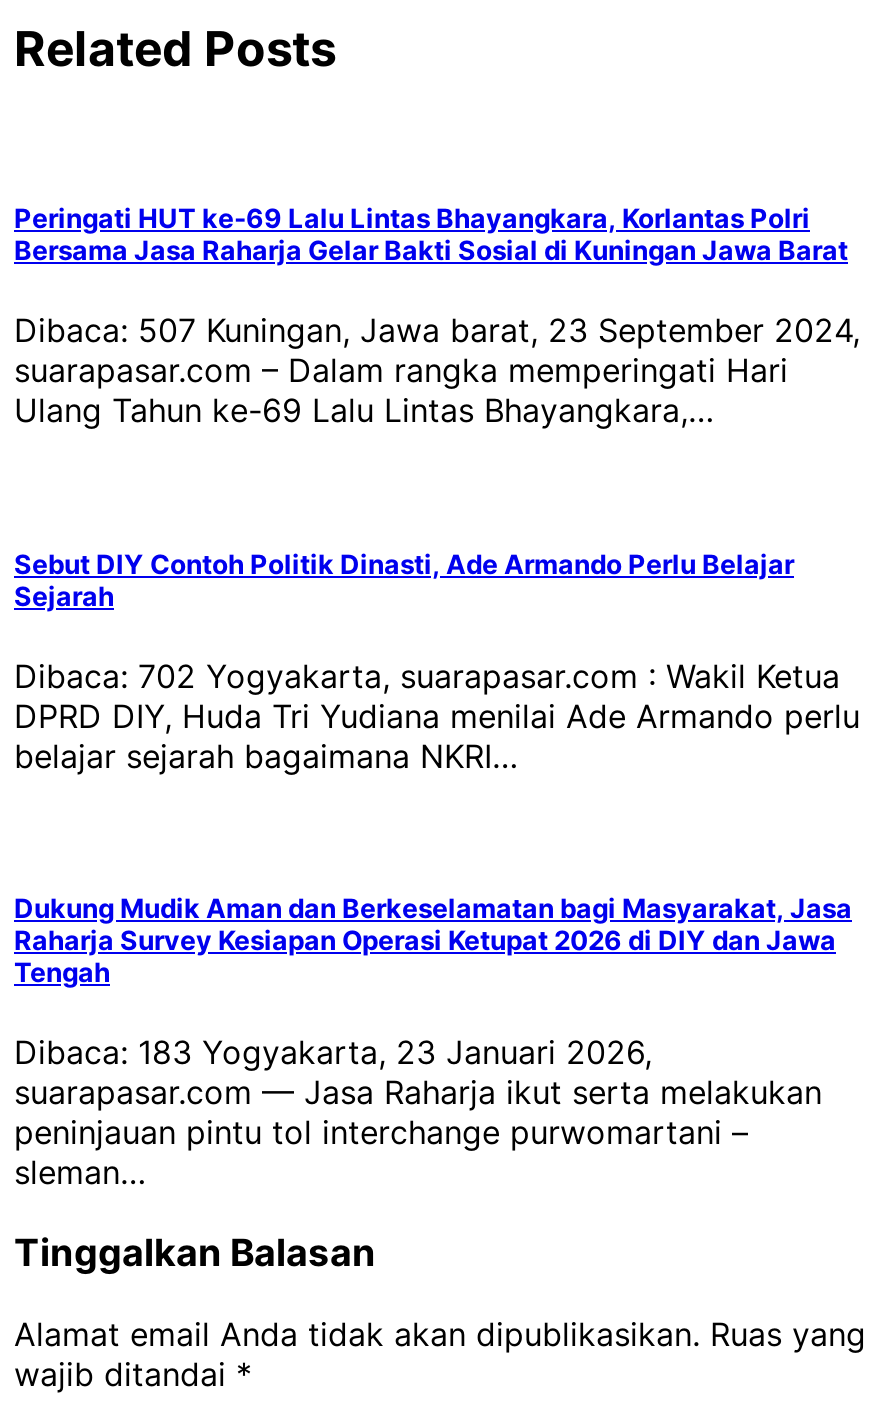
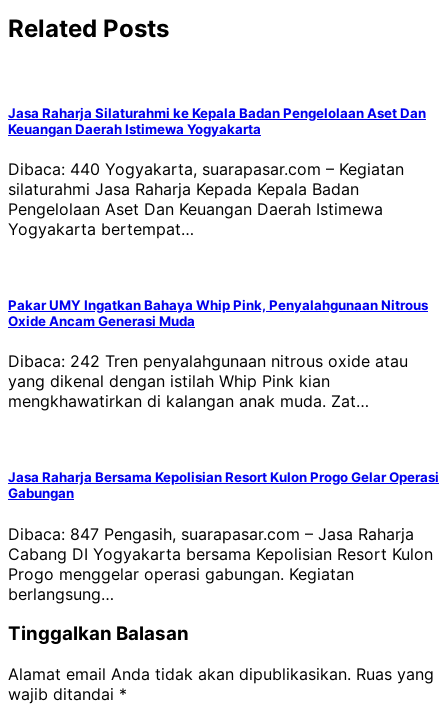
[14,203,848,267] Peringati HUT ke-69 Lalu Lintas Bhayangkara, Korlantas Polri | Bersama Jasa Raharja Gelar Bakti Sosial di Kuningan Jawa Barat -> [8,105,426,137] Jasa Raharja Silaturahmi ke Kepala Badan Pengelolaan Aset Dan | Keuangan Daerah Istimewa Yogyakarta
[14,311,860,431] Dibaca: 507 Kuningan, Jawa barat, 23 September 2024, | suarapasar.com – Dalam rangka memperingati Hari | Ulang Tahun ke-69 Lalu Lintas Bhayangkara,… -> [8,159,404,239] Dibaca: 440 Yogyakarta, suarapasar.com – Kegiatan | silaturahmi Jasa Raharja Kepada Kepala Badan | Pengelolaan Aset Dan Keuangan Daerah Istimewa | Yogyakarta bertempat…
[14,547,794,611] Sebut DIY Contoh Politik Dinasti, Ade Armando Perlu Belajar | Sejarah -> [8,297,428,329] Pakar UMY Ingatkan Bahaya Whip Pink, Penyalahgunaan Nitrous | Oxide Ancam Generasi Muda
[14,656,860,776] Dibaca: 702 Yogyakarta, suarapasar.com : Wakil Ketua | DPRD DIY, Huda Tri Yudiana menilai Ade Armando perlu | belajar sejarah bagaimana NKRI… -> [8,351,408,411] Dibaca: 242 Tren penyalahgunaan nitrous oxide atau | yang dikenal dengan istilah Whip Pink kian | mengkhawatirkan di kalangan anak muda. Zat…
[14,892,852,988] Dukung Mudik Aman dan Berkeselamatan bagi Masyarakat, Jasa | Raharja Survey Kesiapan Operasi Ketupat 2026 di DIY dan Jawa | Tengah -> [8,469,439,501] Jasa Raharja Bersama Kepolisian Resort Kulon Progo Gelar Operasi | Gabungan
[14,1032,822,1192] Dibaca: 183 Yogyakarta, 23 Januari 2026, | suarapasar.com — Jasa Raharja ikut serta melakukan | peninjauan pintu tol interchange purwomartani – | sleman… -> [8,524,433,604] Dibaca: 847 Pengasih, suarapasar.com – Jasa Raharja | Cabang DI Yogyakarta bersama Kepolisian Resort Kulon | Progo menggelar operasi gabungan. Kegiatan | berlangsung…

